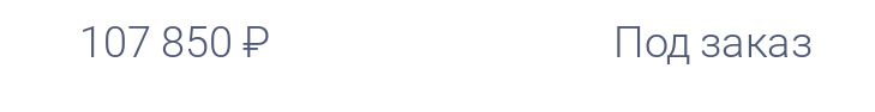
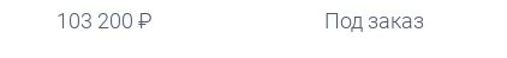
[79,17,242,67] 107 850 -> [56,8,138,33] 103 200

